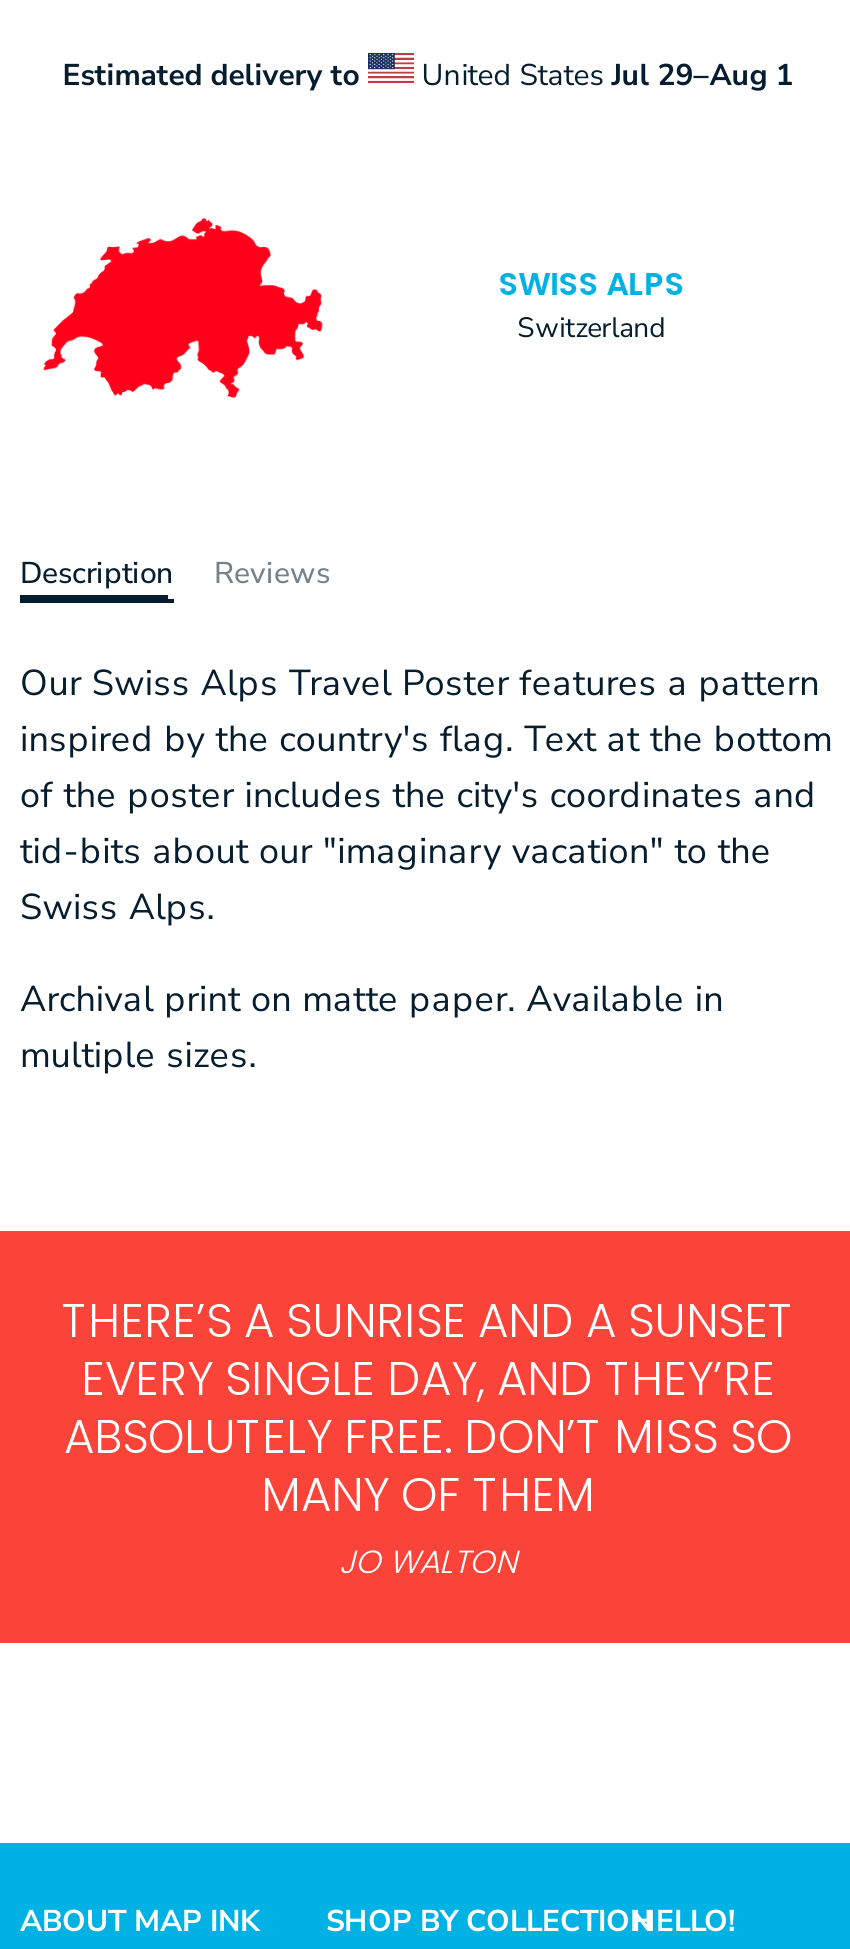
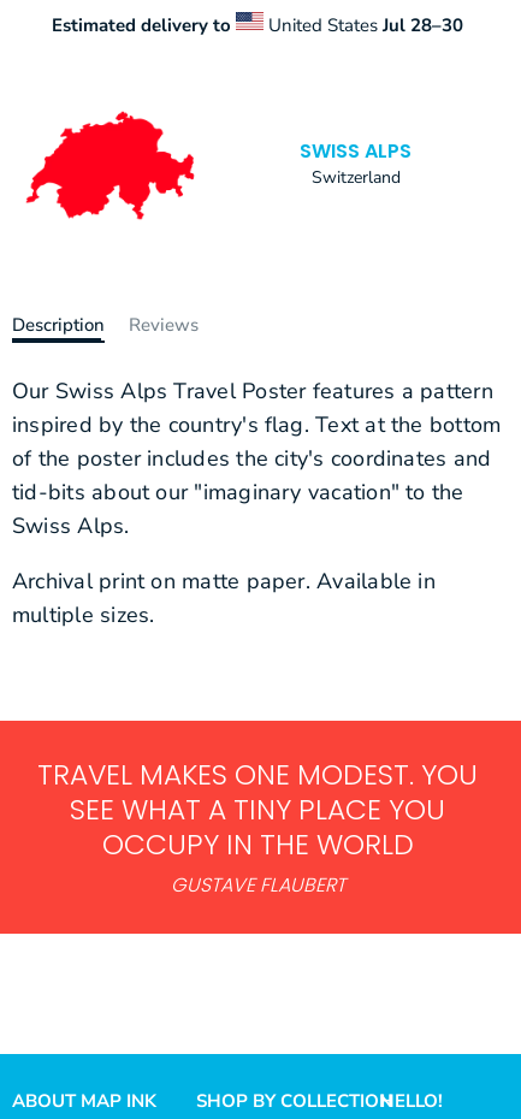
[414,54,794,94] United States Jul 29–Aug 1 -> [263,13,463,37] United States Jul 28–30
[62,1286,794,1584] THERE’S A SUNRISE AND A SUNSET | EVERY SINGLE DAY, AND THEY’RE | ABSOLUTELY FREE. DON’T MISS SO | MANY OF THEM | JO WALTON -> [37,754,478,898] TRAVEL MAKES ONE MODEST. YOU | SEE WHAT A TINY PLACE YOU | OCCUPY IN THE WORLD | GUSTAVE FLAUBERT

